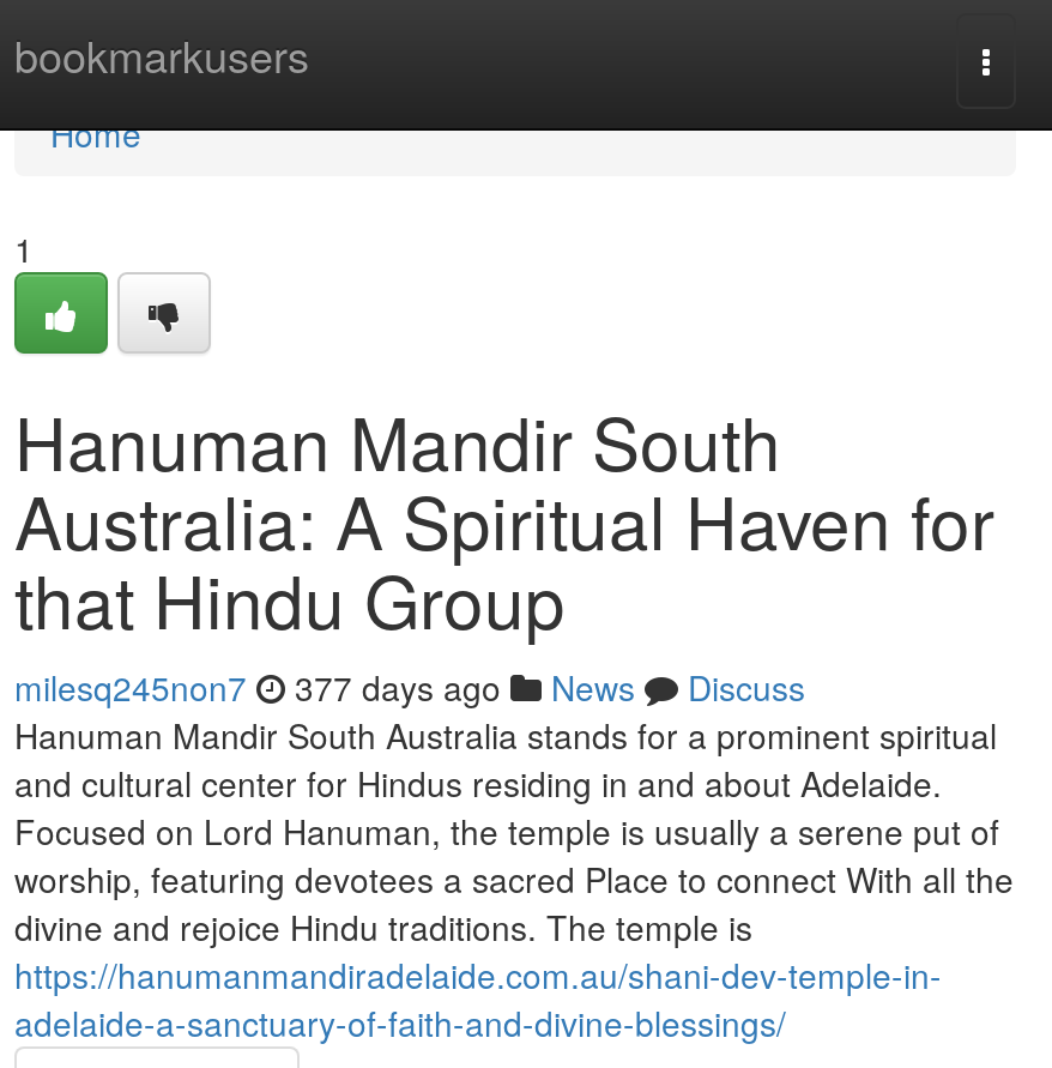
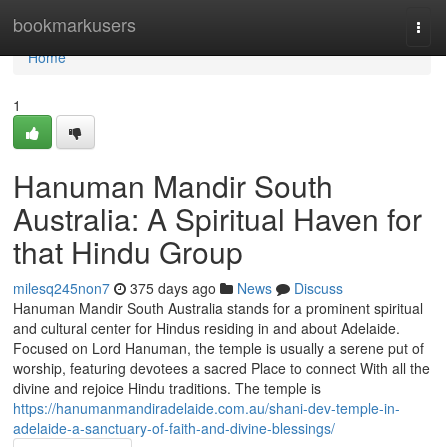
[14,663,805,711] milesq245non7 377 days ago News Discuss -> [13,278,343,298] milesq245non7 375 days ago News Discuss

